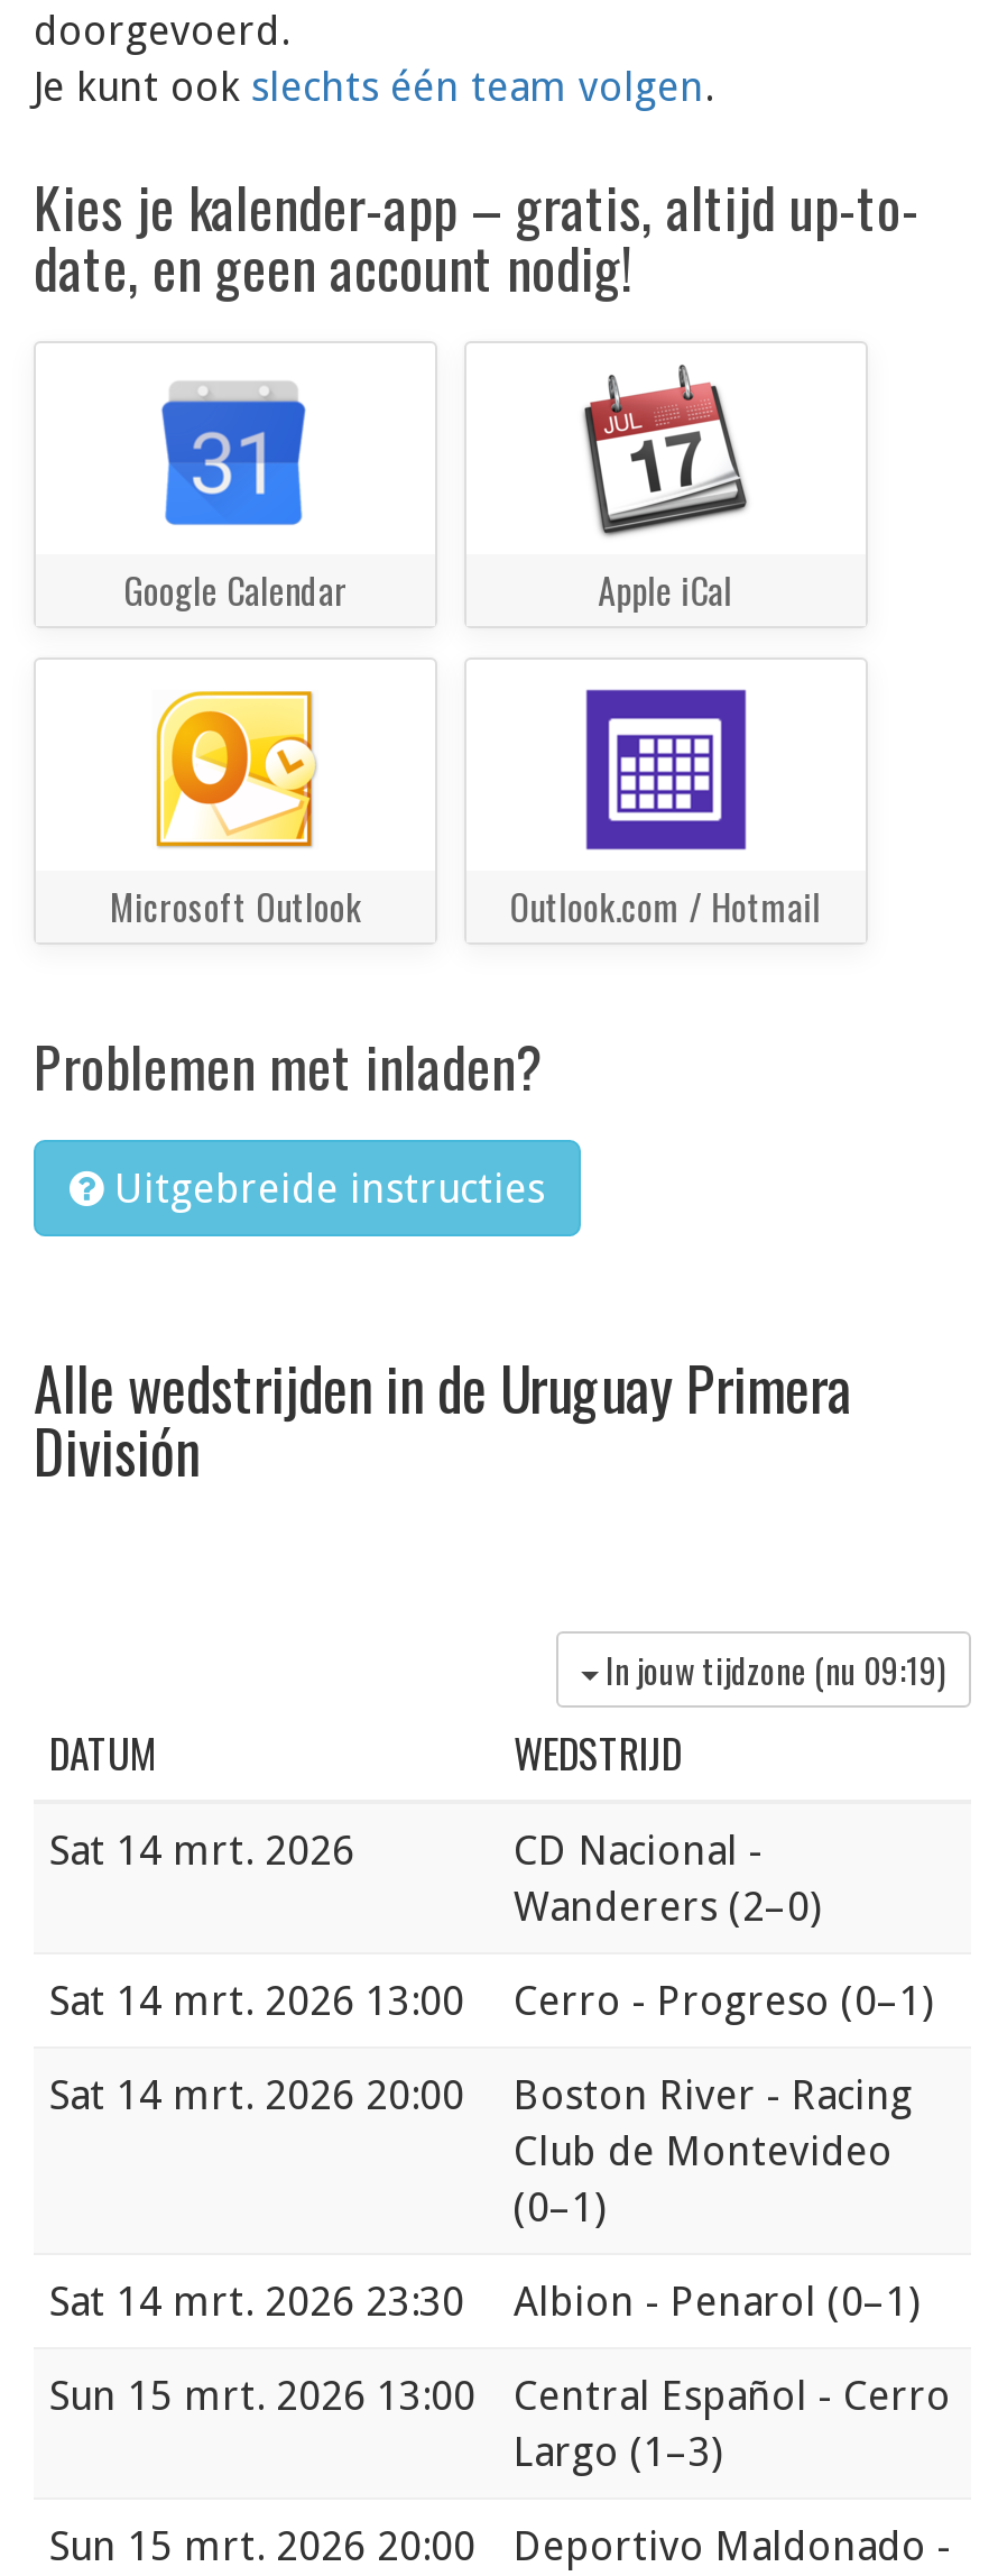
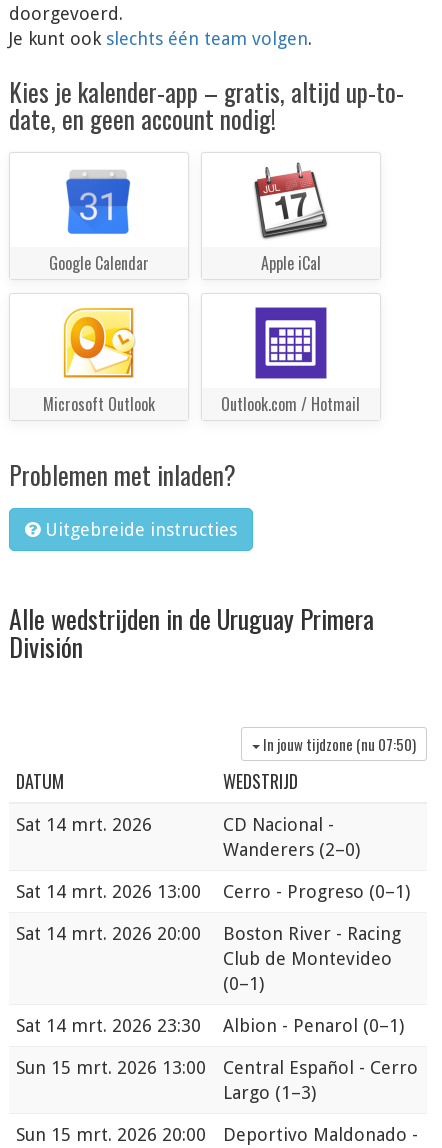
[606,1646,946,1695] In jouw tijdzone (nu 09:19) -> [263,733,416,755] In jouw tijdzone (nu 07:50)

